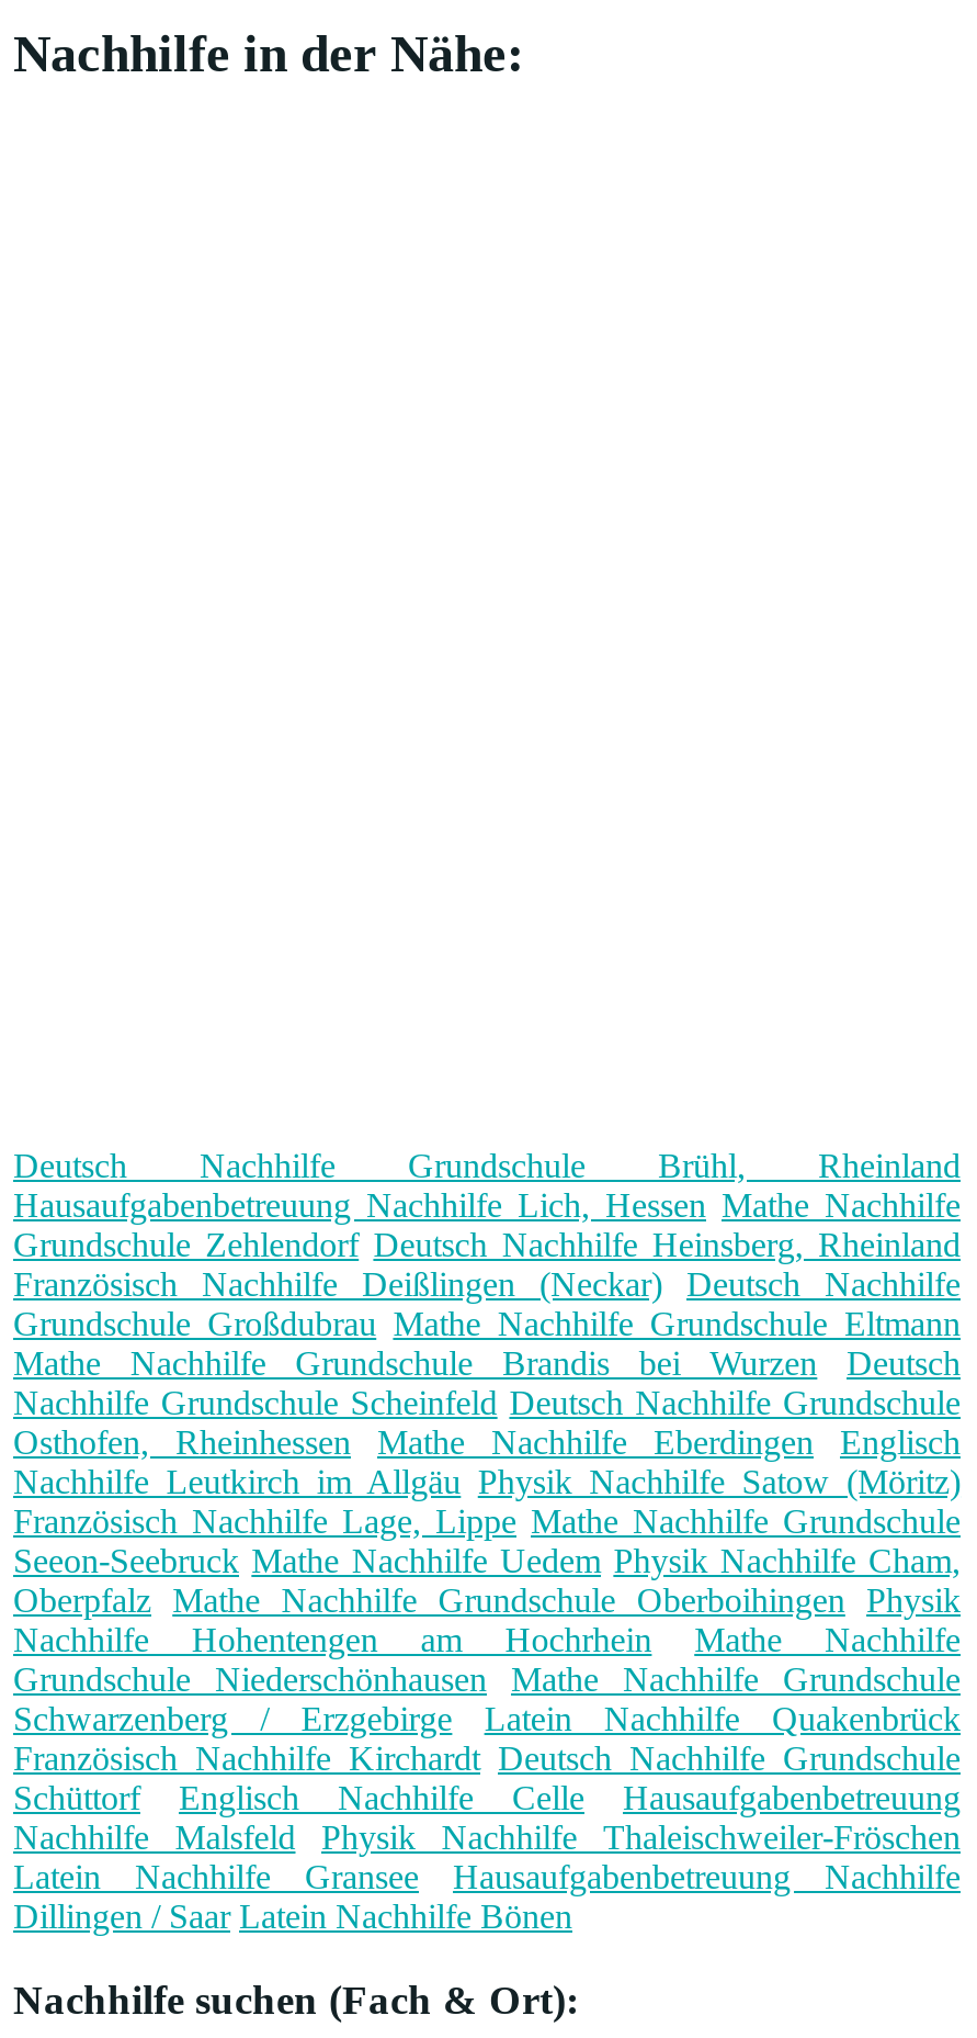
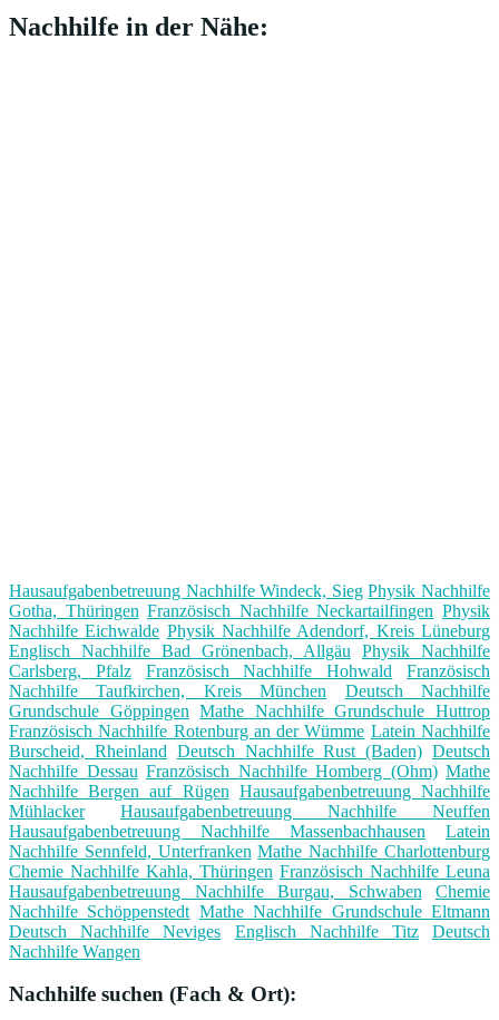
[13,1146,961,1302] Deutsch Nachhilfe Grundschule Brühl, Rheinland | Hausaufgabenbetreuung Nachhilfe Lich, Hessen Mathe Nachhilfe | Grundschule Zehlendorf Deutsch Nachhilfe Heinsberg, Rheinland | Französisch Nachhilfe Deißlingen (Neckar) -> [9,581,490,700] Hausaufgabenbetreuung Nachhilfe Windeck, Sieg Physik Nachhilfe | Gotha, Thüringen Französisch Nachhilfe Neckartailfingen Physik | Nachhilfe Eichwalde Physik Nachhilfe Adendorf, Kreis Lüneburg | Englisch Nachhilfe Bad Grönenbach, Allgäu Physik Nachhilfe | Carlsberg, Pfalz | Französisch Nachhilfe Hohwald | Französisch | Nachhilfe Taufkirchen, Kreis München
moved [686,1264,961,1302] -> [345,681,490,700]: Deutsch Nachhilfe
[13,1304,961,1381] Grundschule Großdubrau Mathe Nachhilfe Grundschule Eltmann | Mathe Nachhilfe Grundschule Brandis bei Wurzen -> [9,701,490,940] Grundschule Göppingen Mathe Nachhilfe Grundschule Huttrop | Französisch Nachhilfe Rotenburg an der Wümme Latein Nachhilfe | Burscheid, Rheinland Deutsch Nachhilfe Rust (Baden) Deutsch | Nachhilfe Dessau Französisch Nachhilfe Homberg (Ohm) Mathe | Nachhilfe Bergen auf Rügen Hausaufgabenbetreuung Nachhilfe | Mühlacker | Hausaufgabenbetreuung Nachhilfe Neuffen | Hausaufgabenbetreuung Nachhilfe Massenbachhausen | Latein | Nachhilfe Sennfeld, Unterfranken Mathe Nachhilfe Charlottenburg | Chemie Nachhilfe Kahla, Thüringen Französisch Nachhilfe Leuna | Hausaufgabenbetreuung Nachhilfe Burgau, Schwaben | Chemie | Nachhilfe Schöppenstedt Mathe Nachhilfe Grundschule Eltmann | Deutsch Nachhilfe Neviges | Englisch Nachhilfe Titz
moved [847,1343,961,1381] -> [432,921,490,940]: Deutsch
[13,1383,961,1934] Nachhilfe Grundschule Scheinfeld Deutsch Nachhilfe Grundschule | Osthofen, Rheinhessen | Mathe Nachhilfe Eberdingen | Englisch | Nachhilfe Leutkirch im Allgäu Physik Nachhilfe Satow (Möritz) | Französisch Nachhilfe Lage, Lippe Mathe Nachhilfe Grundschule | Seeon-Seebruck Mathe Nachhilfe Uedem Physik Nachhilfe Cham, | Oberpfalz Mathe Nachhilfe Grundschule Oberboihingen Physik | Nachhilfe Hohentengen am Hochrhein | Mathe Nachhilfe | Grundschule Niederschönhausen | Mathe Nachhilfe Grundschule | Schwarzenberg / Erzgebirge | Latein Nachhilfe Quakenbrück | Französisch Nachhilfe Kirchardt Deutsch Nachhilfe Grundschule | Schüttorf | Englisch Nachhilfe Celle | Hausaufgabenbetreuung | Nachhilfe Malsfeld | Physik Nachhilfe Thaleischweiler-Fröschen | Latein Nachhilfe Gransee | Hausaufgabenbetreuung Nachhilfe | Dillingen / Saar Latein Nachhilfe Bönen -> [9,941,140,960] Nachhilfe Wangen

